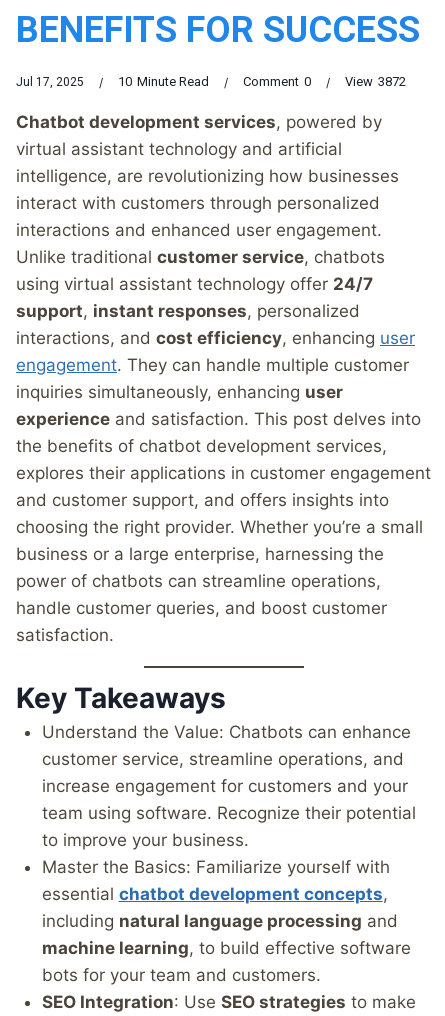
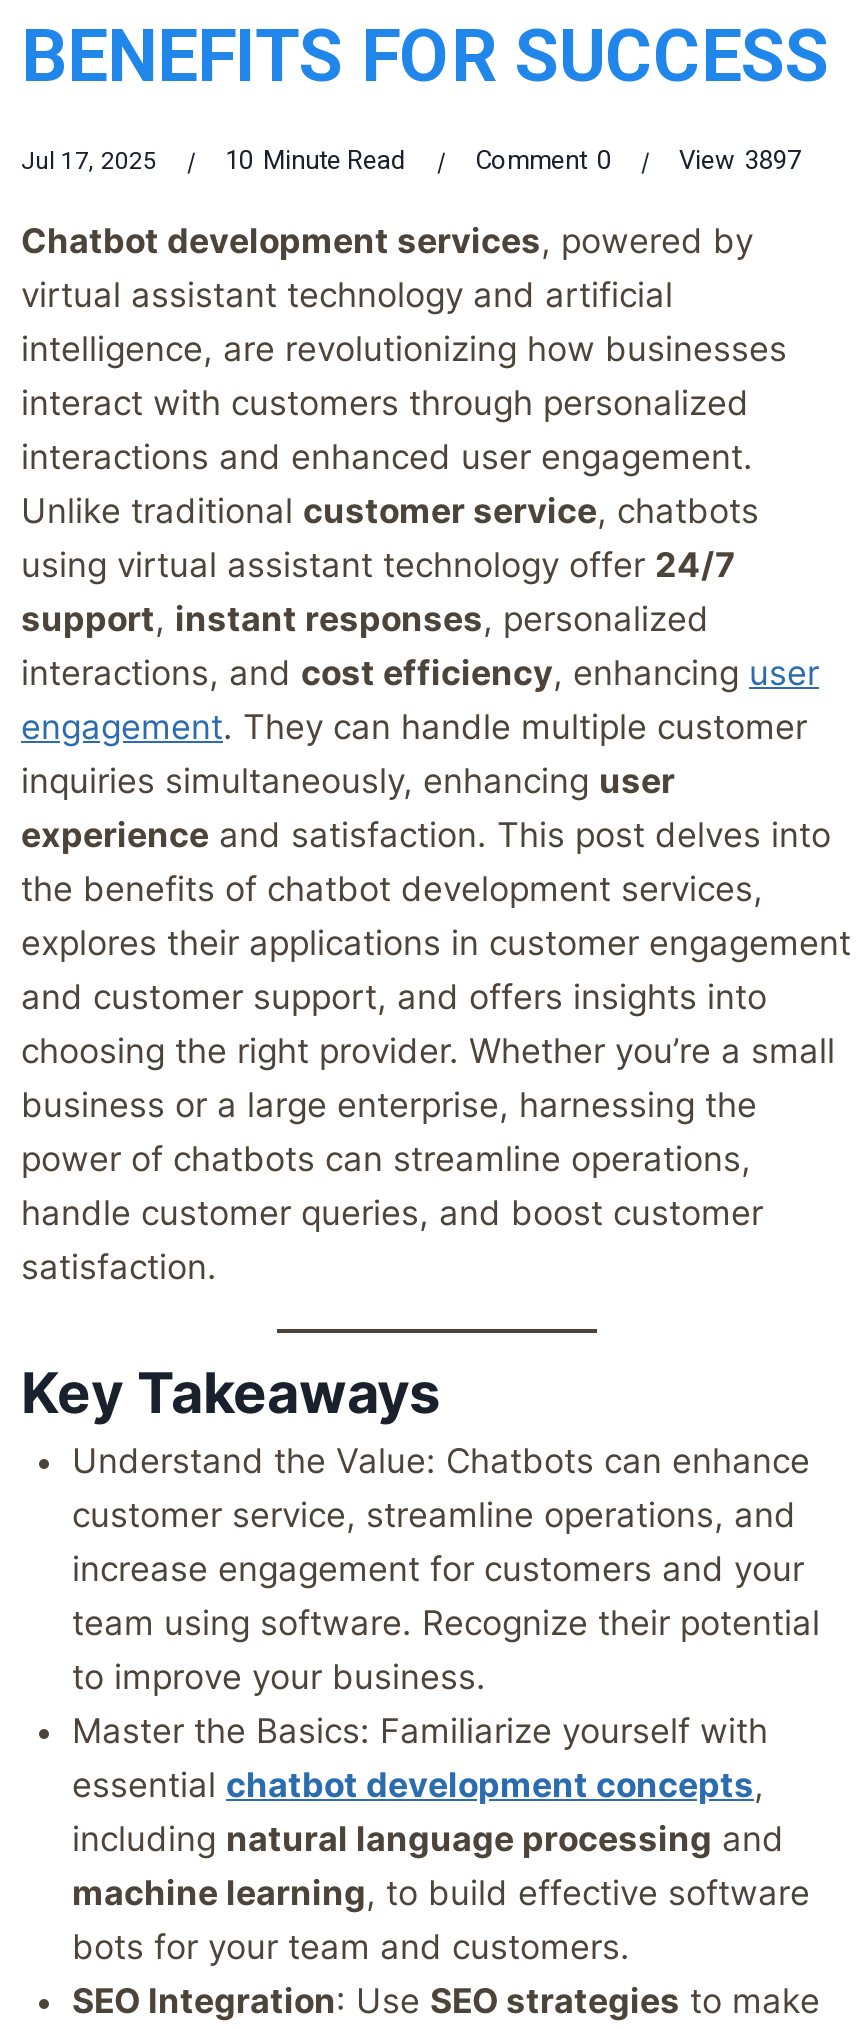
[345,74,406,89] View 3872 -> [679,145,801,175] View 3897

